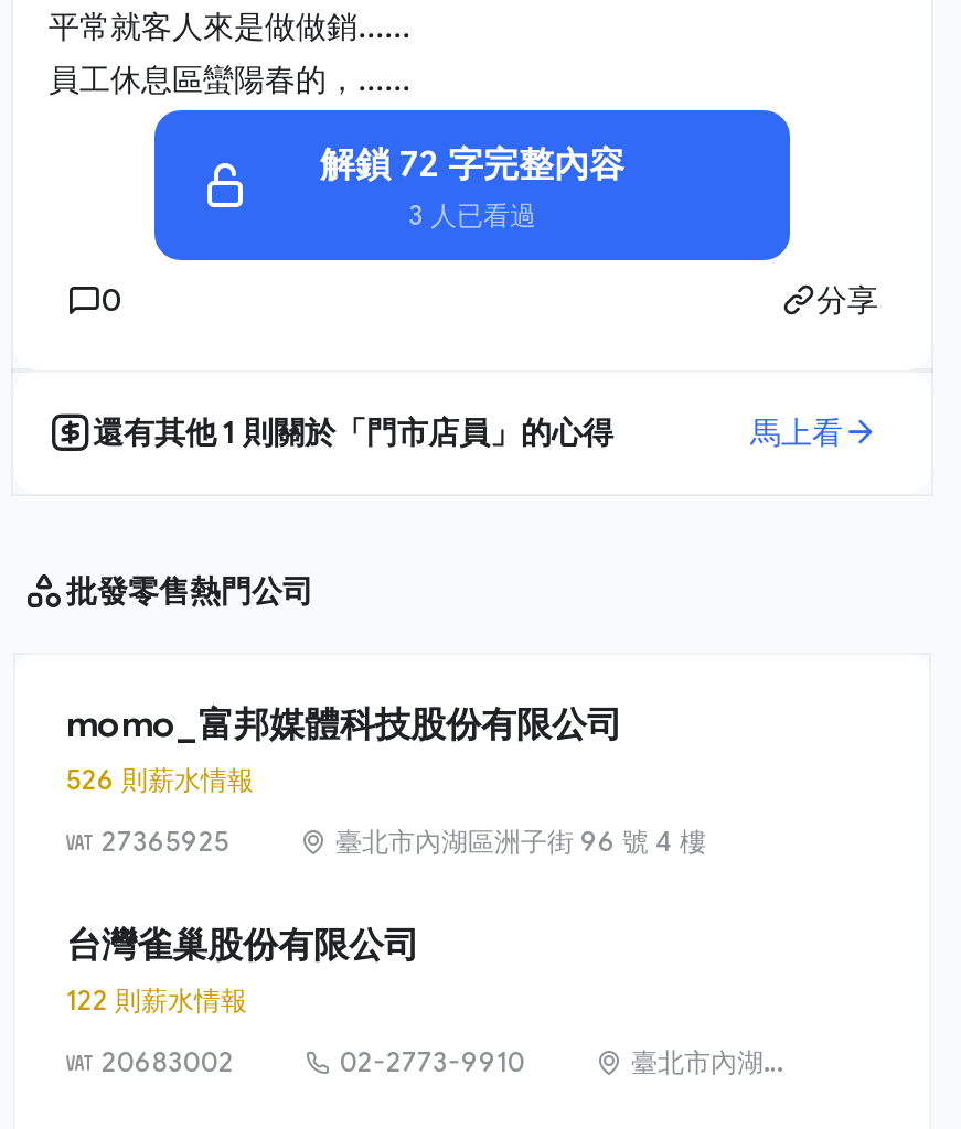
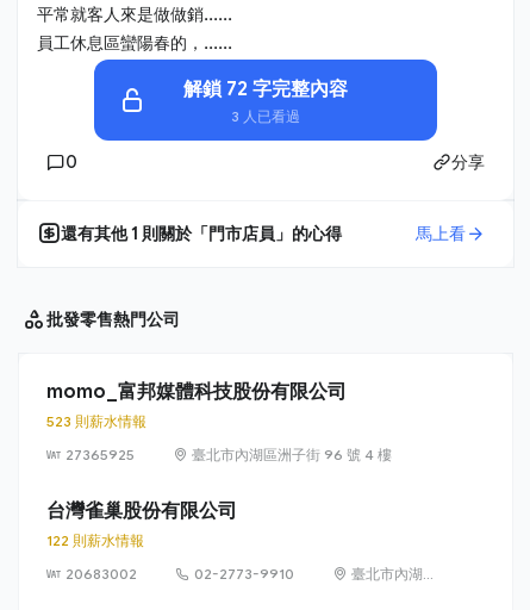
[66,763,254,796] 526 則薪水情報 -> [46,412,146,430] 523 則薪水情報

